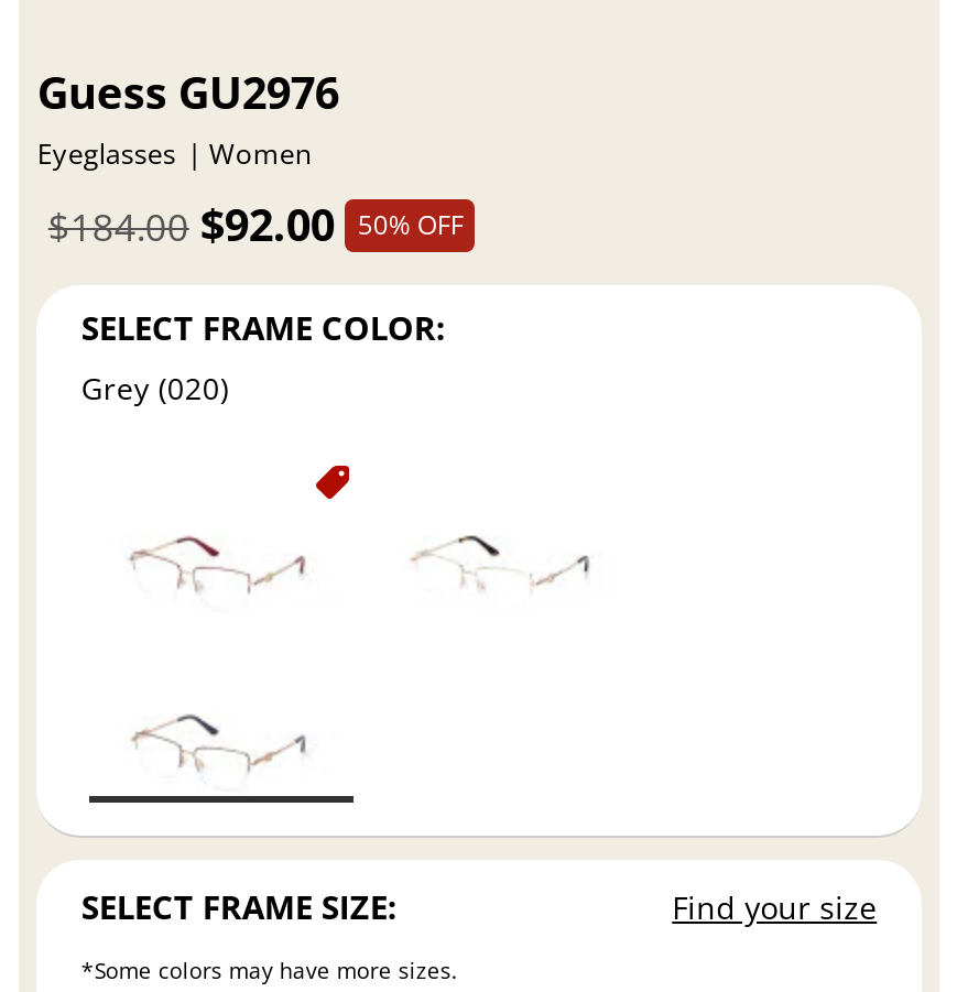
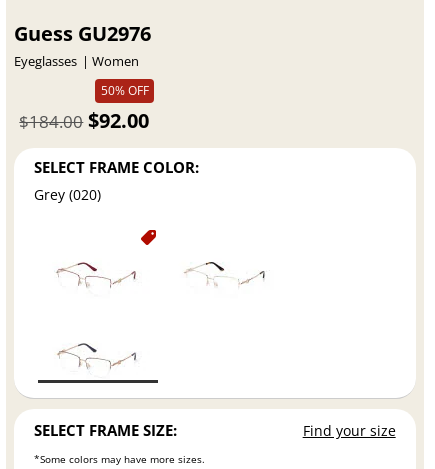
none -> [101,82,149,99] 50% OFF
[358,205,463,243] 50% OFF -> none

